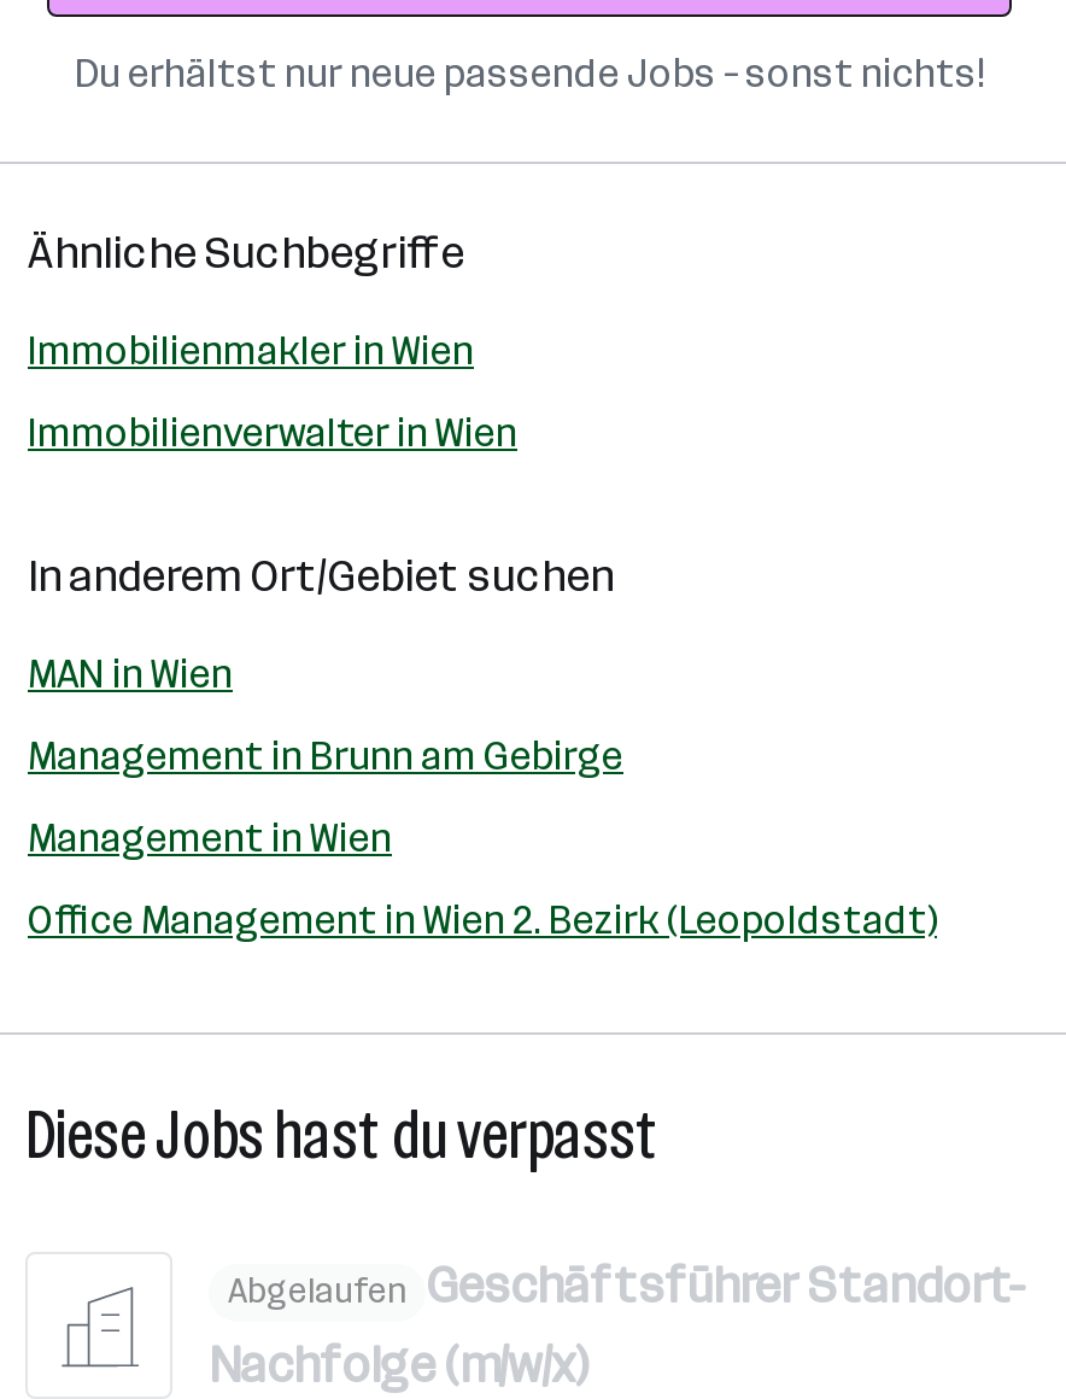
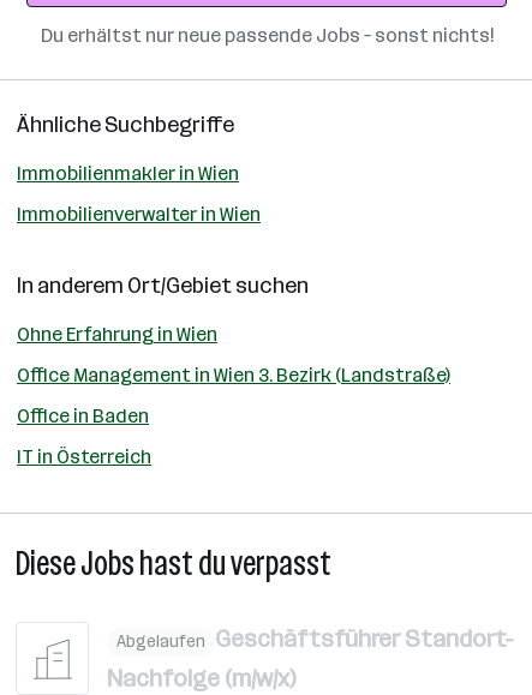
[28,651,233,697] MAN in Wien -> [17,323,217,346] Ohne Erfahrung in Wien
[28,733,623,779] Management in Brunn am Gebirge -> [17,364,450,387] Office Management in Wien 3. Bezirk (Landstraße)
[28,815,392,861] Management in Wien -> [17,405,149,427] Office in Baden
[28,897,937,943] Office Management in Wien 2. Bezirk (Leopoldstadt) -> [17,445,151,468] IT in Österreich

